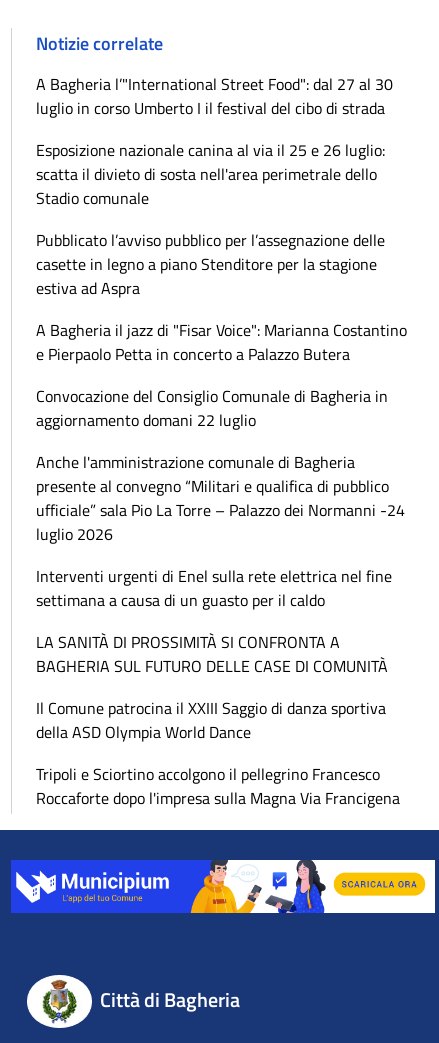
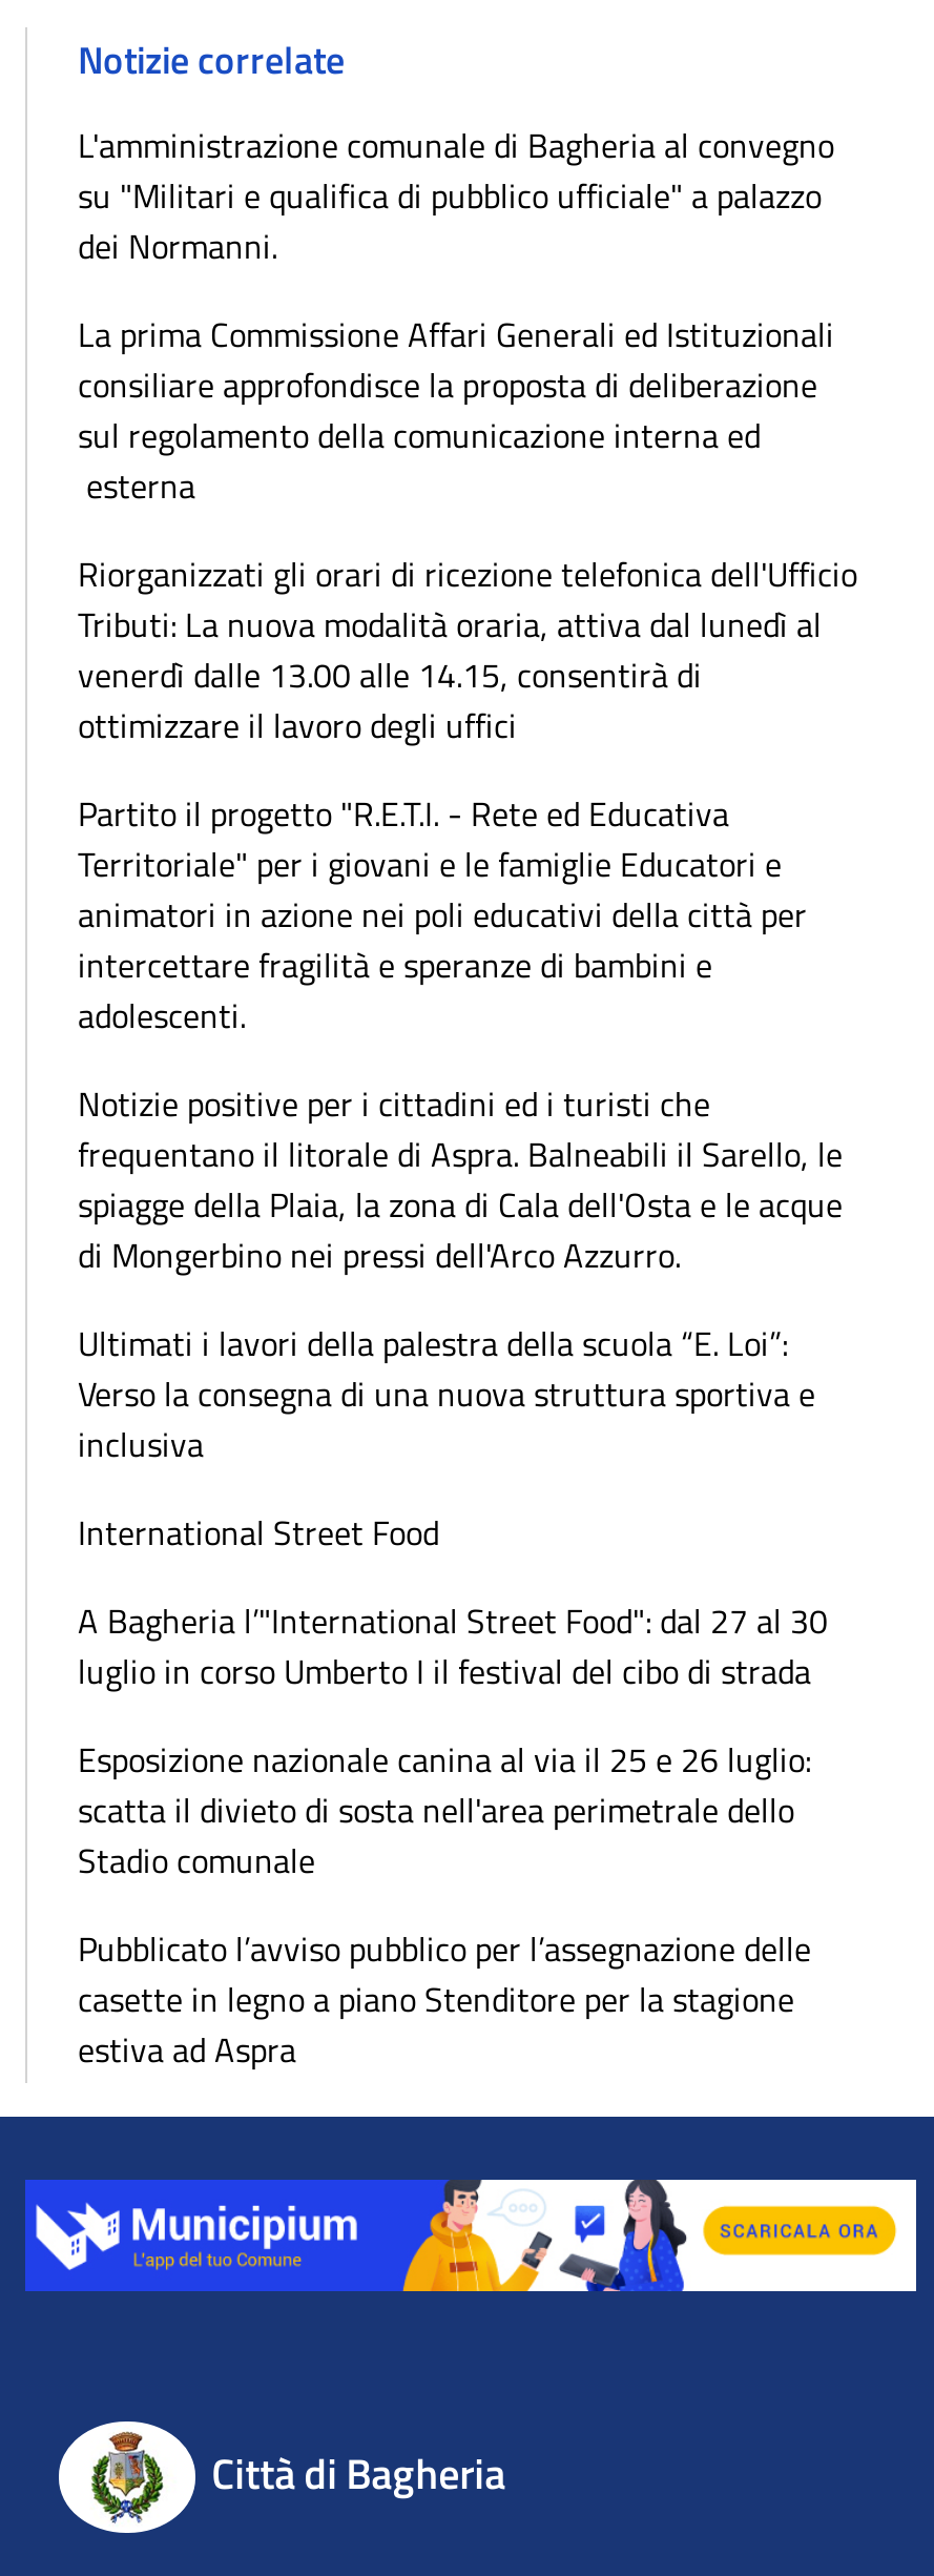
none -> [78,120,857,1558] L'amministrazione comunale di Bagheria al convegno | su "Militari e qualifica di pubblico ufficiale" a palazzo | dei Normanni. | La prima Commissione Affari Generali ed Istituzionali | consiliare approfondisce la proposta di deliberazione | sul regolamento della comunicazione interna ed | esterna | Riorganizzati gli orari di ricezione telefonica dell'Ufficio | Tributi: La nuova modalità oraria, attiva dal lunedì al | venerdì dalle 13.00 alle 14.15, consentirà di | ottimizzare il lavoro degli uffici | Partito il progetto "R.E.T.I. - Rete ed Educativa | Territoriale" per i giovani e le famiglie Educatori e | animatori in azione nei poli educativi della città per | intercettare fragilità e speranze di bambini e | adolescenti. | Notizie positive per i cittadini ed i turisti che | frequentano il litorale di Aspra. Balneabili il Sarello, le | spiagge della Plaia, la zona di Cala dell'Osta e le acque | di Mongerbino nei pressi dell'Arco Azzurro. | Ultimati i lavori della palestra della scuola “E. Loi”: | Verso la consegna di una nuova struttura sportiva e | inclusiva | International Street Food
moved [36,72,393,300] -> [78,1596,828,2075]: A Bagheria l’"International Street Food": dal 27 al 30 | luglio in corso Umberto I il festival del cibo di strada | Esposizione nazionale canina al via il 25 e 26 luglio: | scatta il divieto di sosta nell'area perimetrale dello | Stadio comunale | Pubblicato l’avviso pubblico per l’assegnazione delle | casette in legno a piano Stenditore per la stagione | estiva ad Aspra
[36,318,407,810] A Bagheria il jazz di "Fisar Voice": Marianna Costantino | e Pierpaolo Petta in concerto a Palazzo Butera | Convocazione del Consiglio Comunale di Bagheria in | aggiornamento domani 22 luglio | Anche l'amministrazione comunale di Bagheria | presente al convegno “Militari e qualifica di pubblico | ufficiale” sala Pio La Torre – Palazzo dei Normanni -24 | luglio 2026 | Interventi urgenti di Enel sulla rete elettrica nel fine | settimana a causa di un guasto per il caldo | LA SANITÀ DI PROSSIMITÀ SI CONFRONTA A | BAGHERIA SUL FUTURO DELLE CASE DI COMUNITÀ | Il Comune patrocina il XXIII Saggio di danza sportiva | della ASD Olympia World Dance | Tripoli e Sciortino accolgono il pellegrino Francesco | Roccaforte dopo l'impresa sulla Magna Via Francigena -> none

